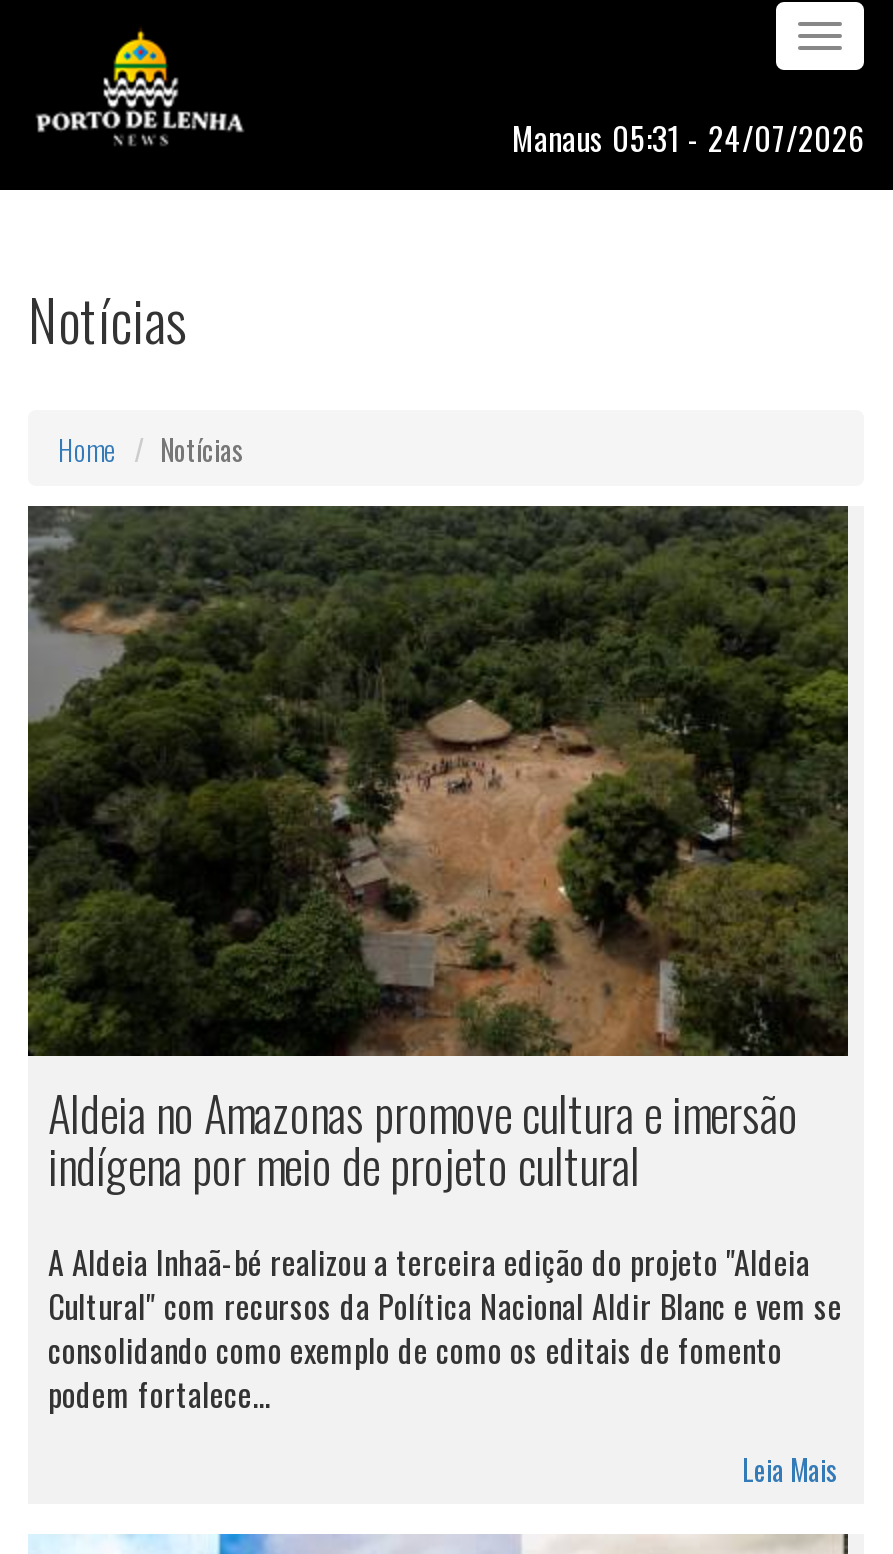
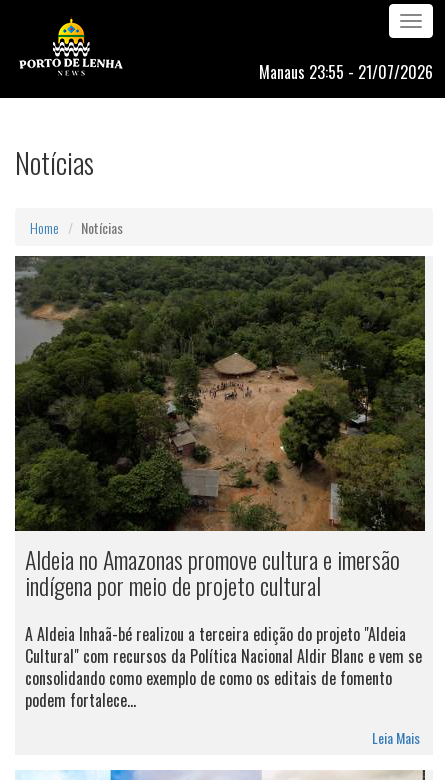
[512,114,864,162] Manaus 05:31 - 24/07/2026 -> [259,60,433,84] Manaus 23:55 - 21/07/2026

